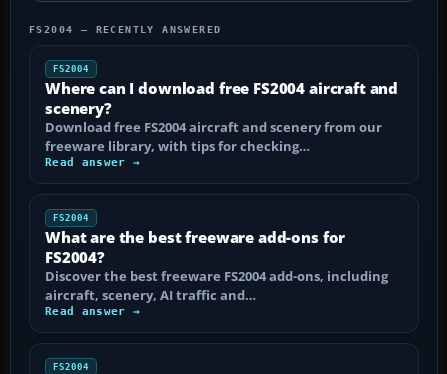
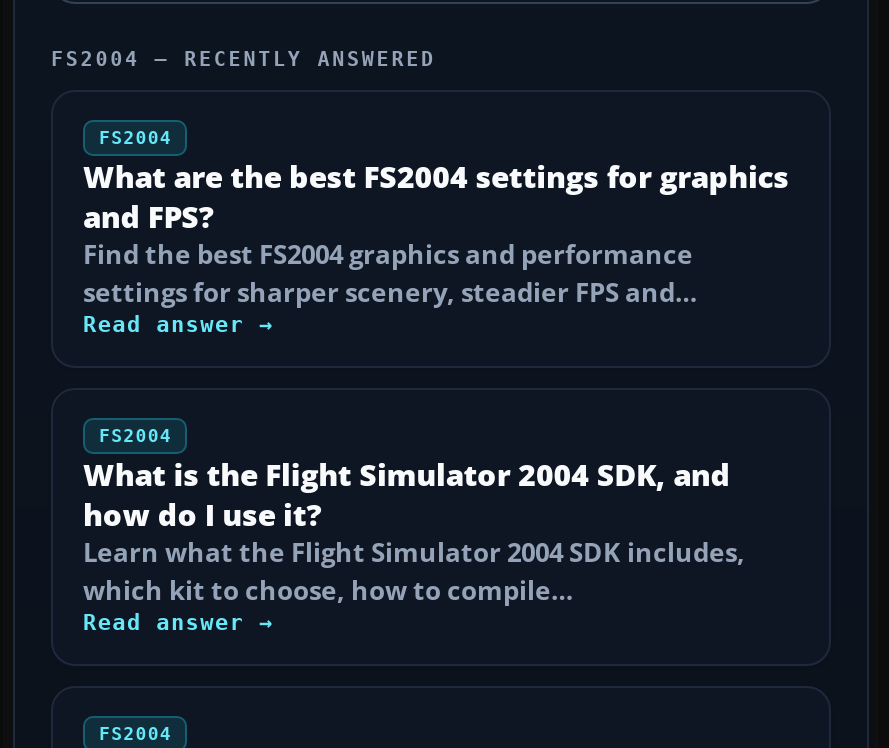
[45,78,398,155] Where can I download free FS2004 aircraft and | scenery? | Download free FS2004 aircraft and scenery from our | freeware library, with tips for checking… -> [83,156,789,310] What are the best FS2004 settings for graphics | and FPS? | Find the best FS2004 graphics and performance | settings for sharper scenery, steadier FPS and…
[45,227,388,304] What are the best freeware add-ons for | FS2004? | Discover the best freeware FS2004 add-ons, including | aircraft, scenery, AI traffic and… -> [83,454,745,608] What is the Flight Simulator 2004 SDK, and | how do I use it? | Learn what the Flight Simulator 2004 SDK includes, | which kit to choose, how to compile…

